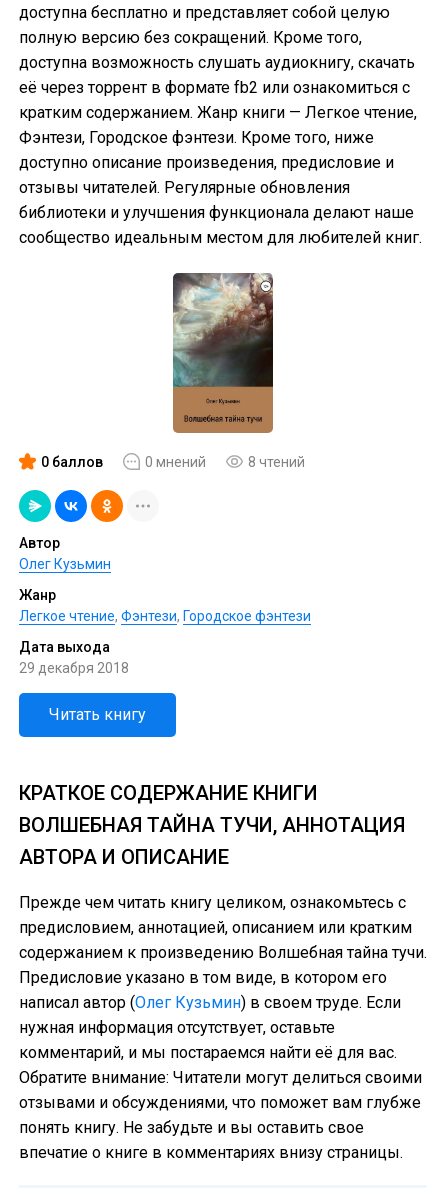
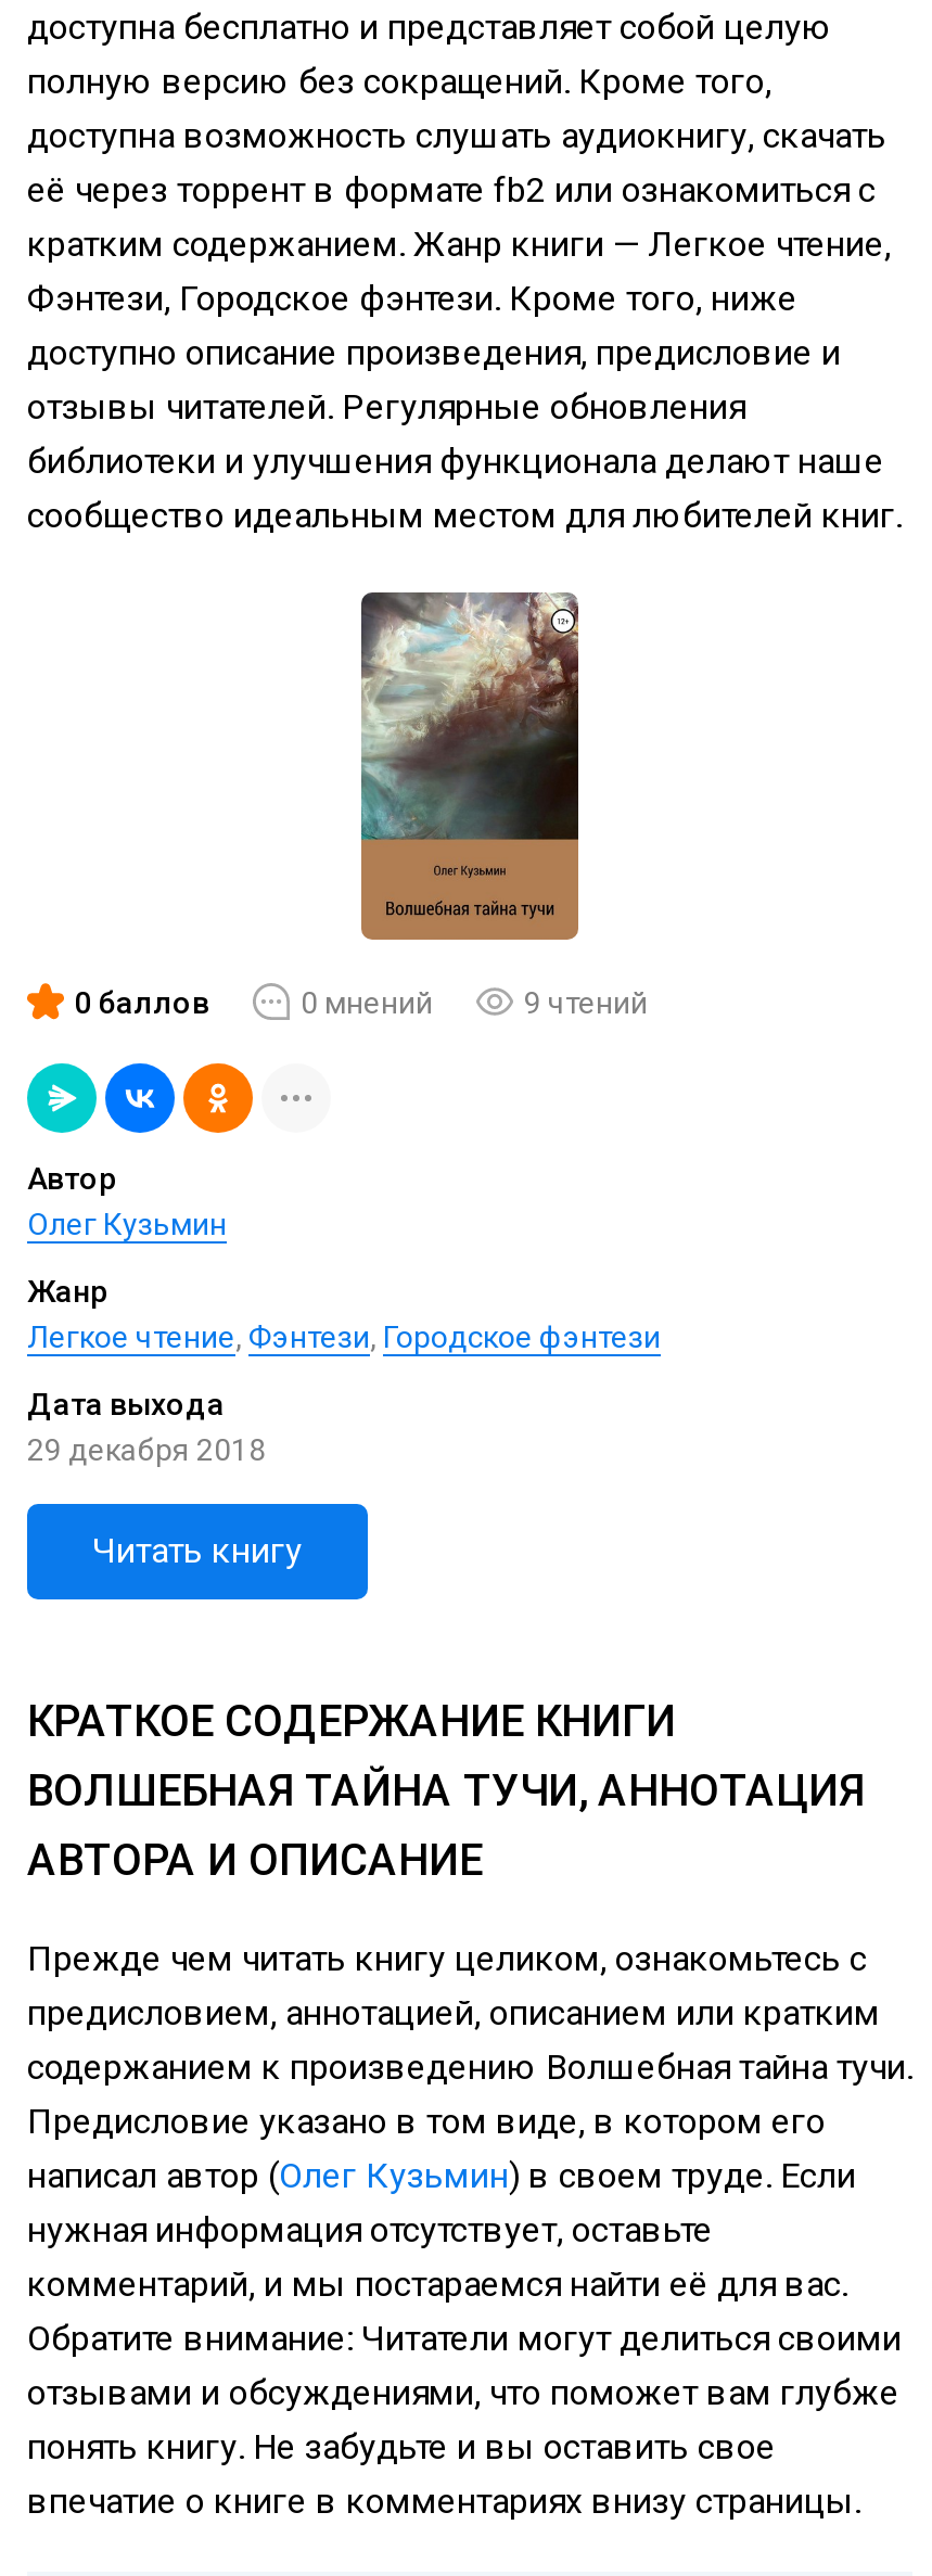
[248,453,305,469] 8 чтений -> [524,984,648,1019] 9 чтений

